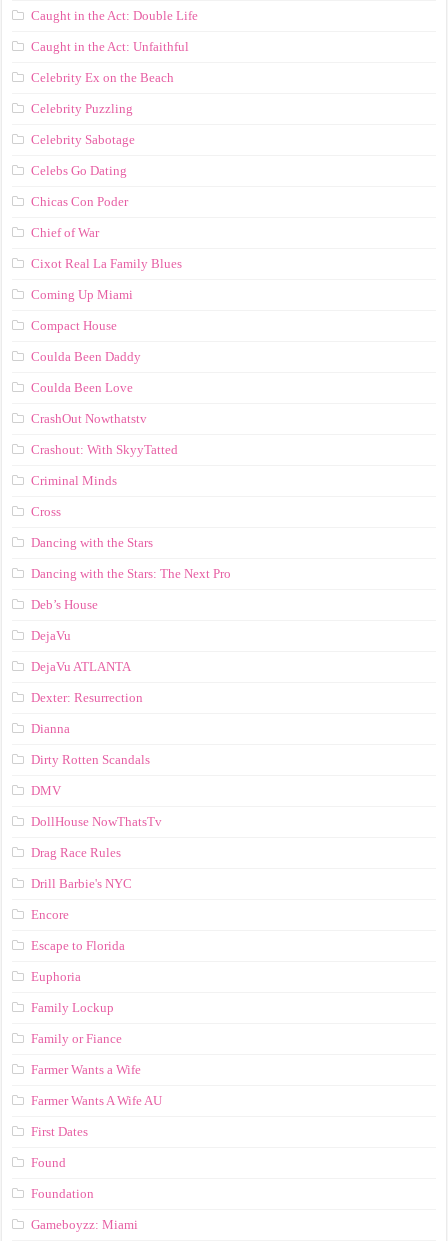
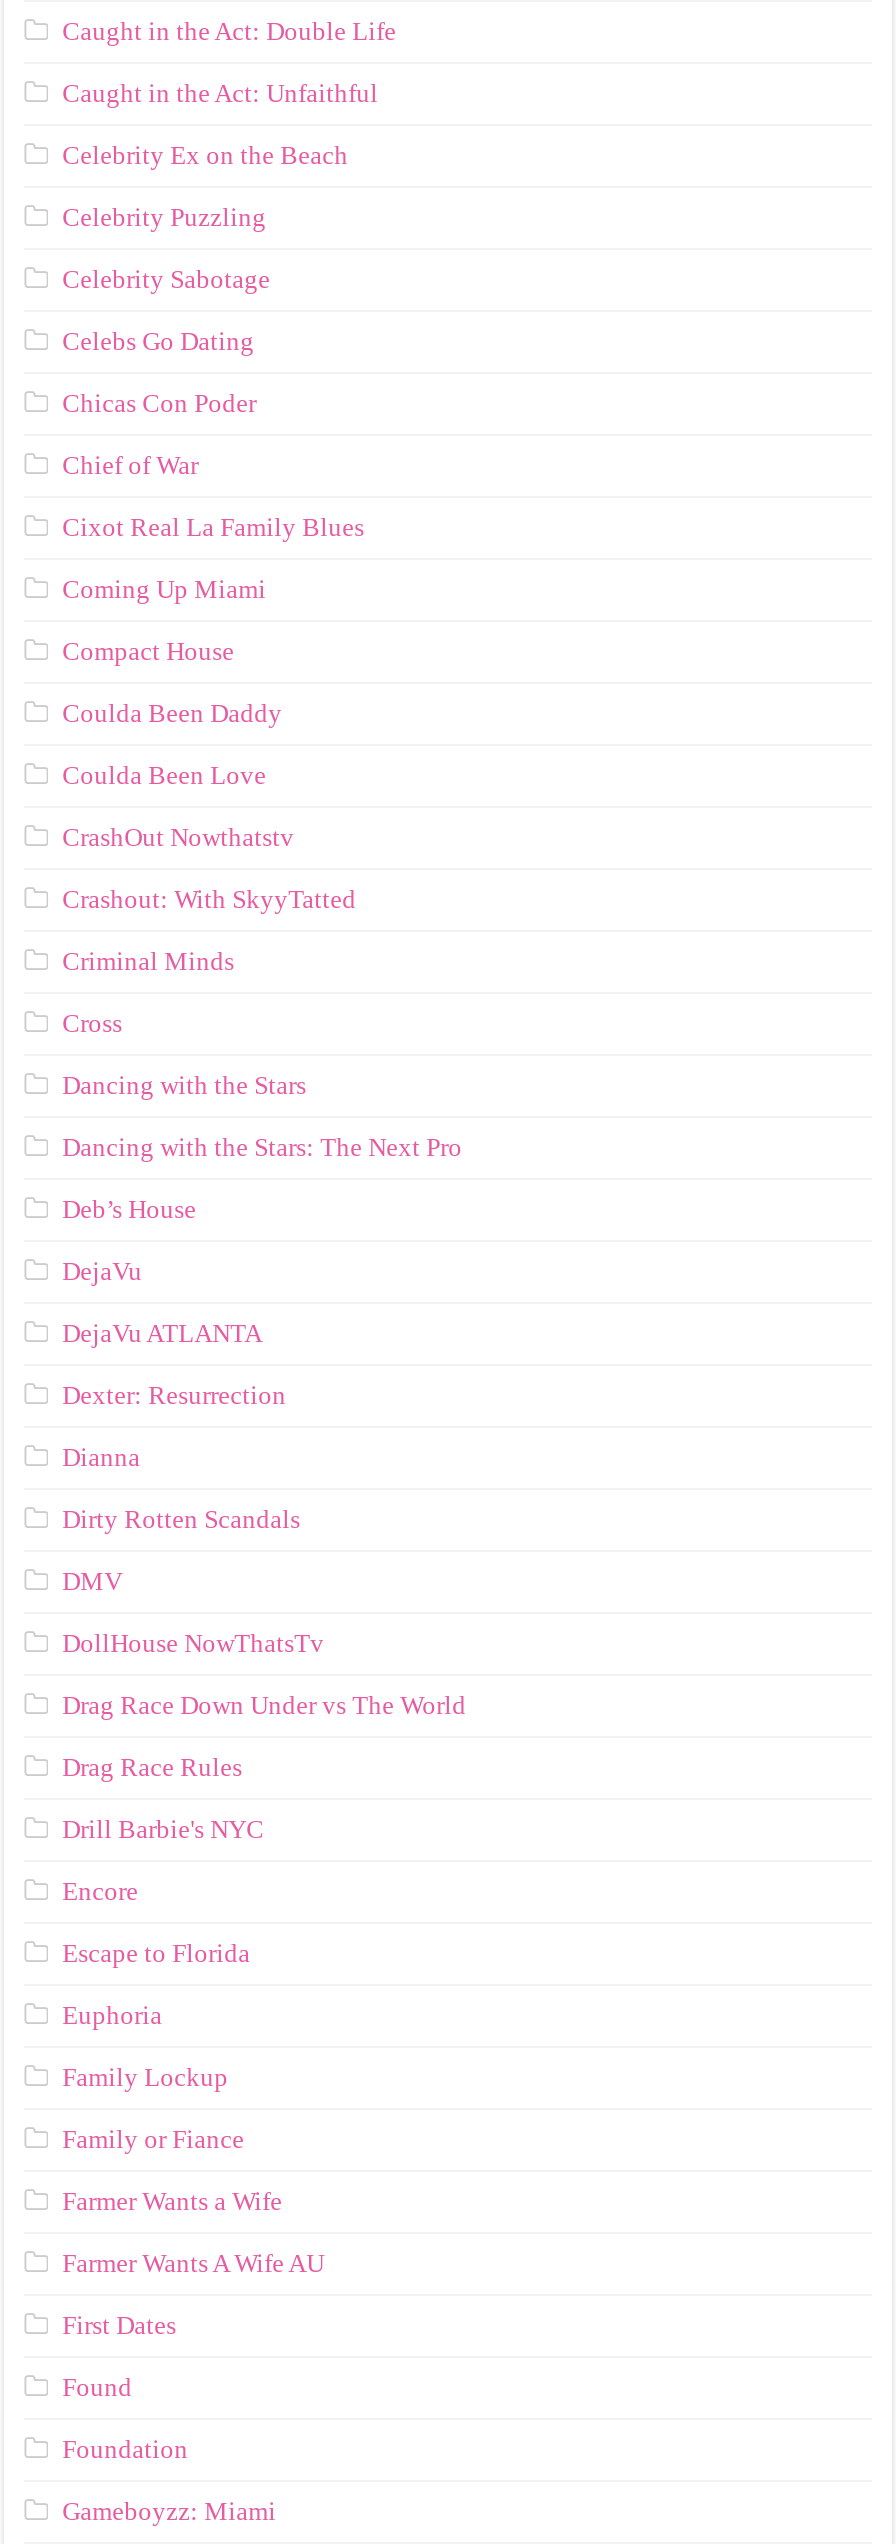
none -> [62,1691,466,1721] Drag Race Down Under vs The World

